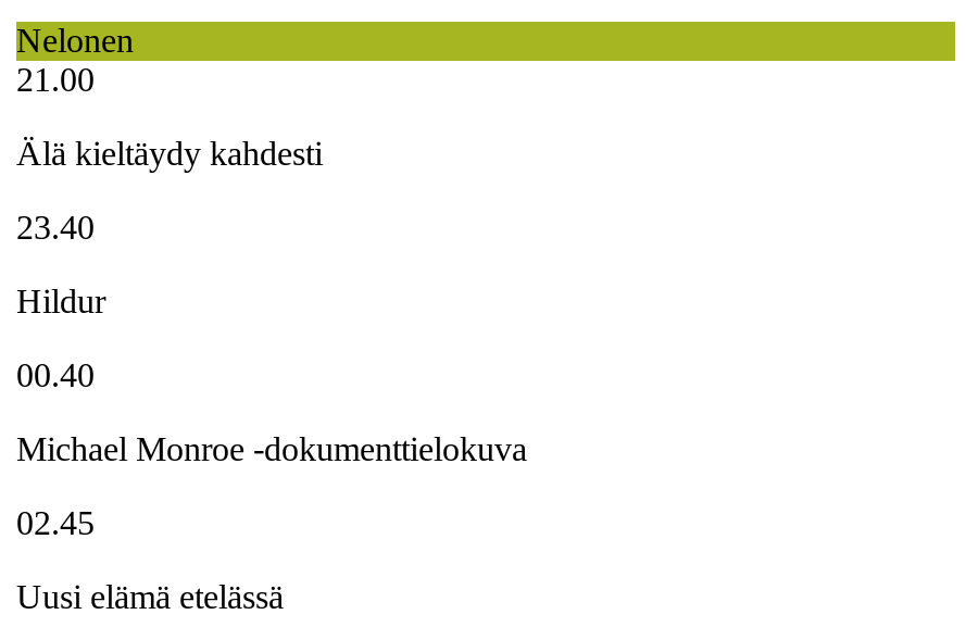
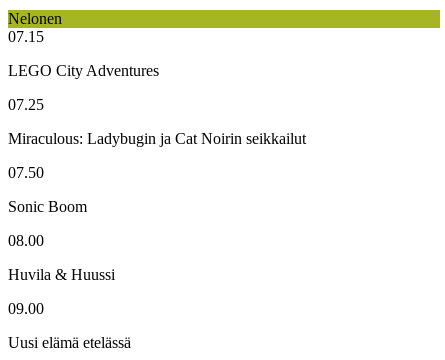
[16,61,527,541] 21.00 | Älä kieltäydy kahdesti | 23.40 | Hildur | 00.40 | Michael Monroe -dokumenttielokuva | 02.45 -> [8,28,306,317] 07.15 | LEGO City Adventures | 07.25 | Miraculous: Ladybugin ja Cat Noirin seikkailut | 07.50 | Sonic Boom | 08.00 | Huvila & Huussi | 09.00

